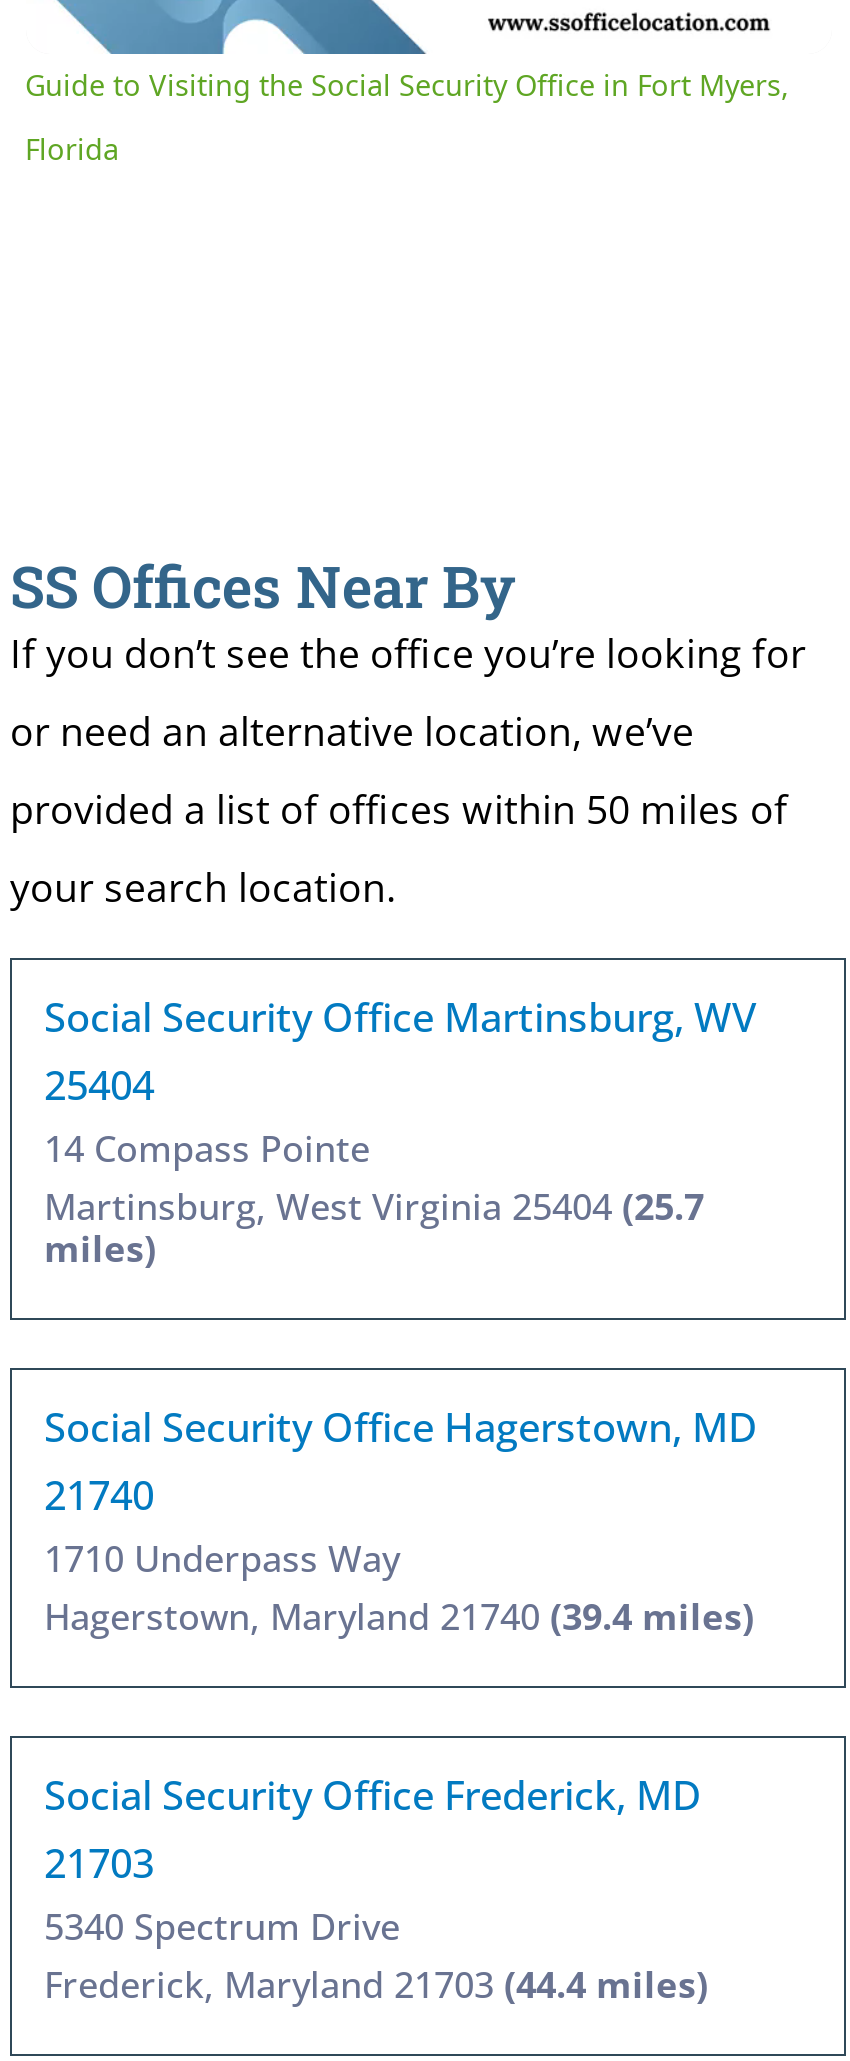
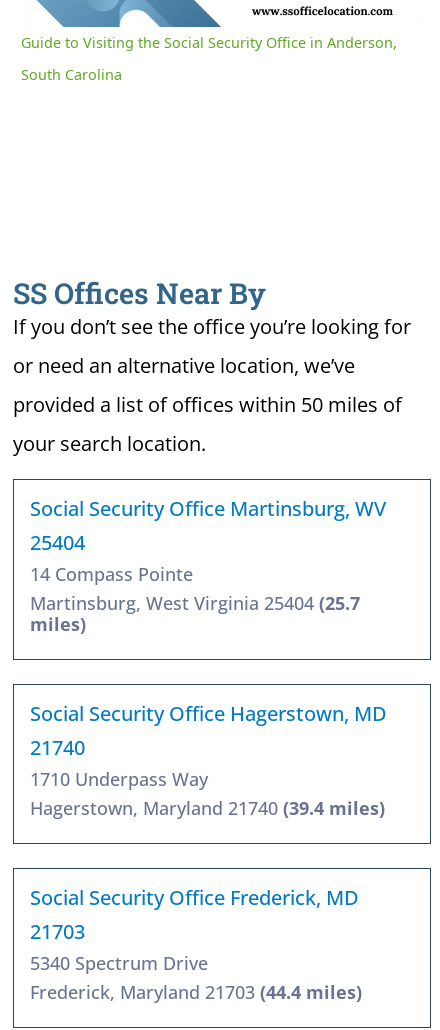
[25,65,789,103] Guide to Visiting the Social Security Office in Fort Myers, -> [20,33,396,52] Guide to Visiting the Social Security Office in Anderson,
[25,129,119,167] Florida -> [20,65,121,84] South Carolina

